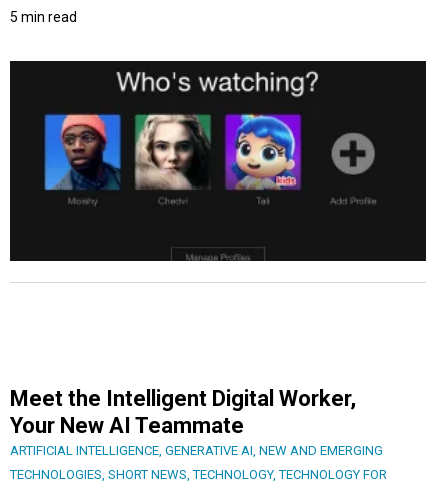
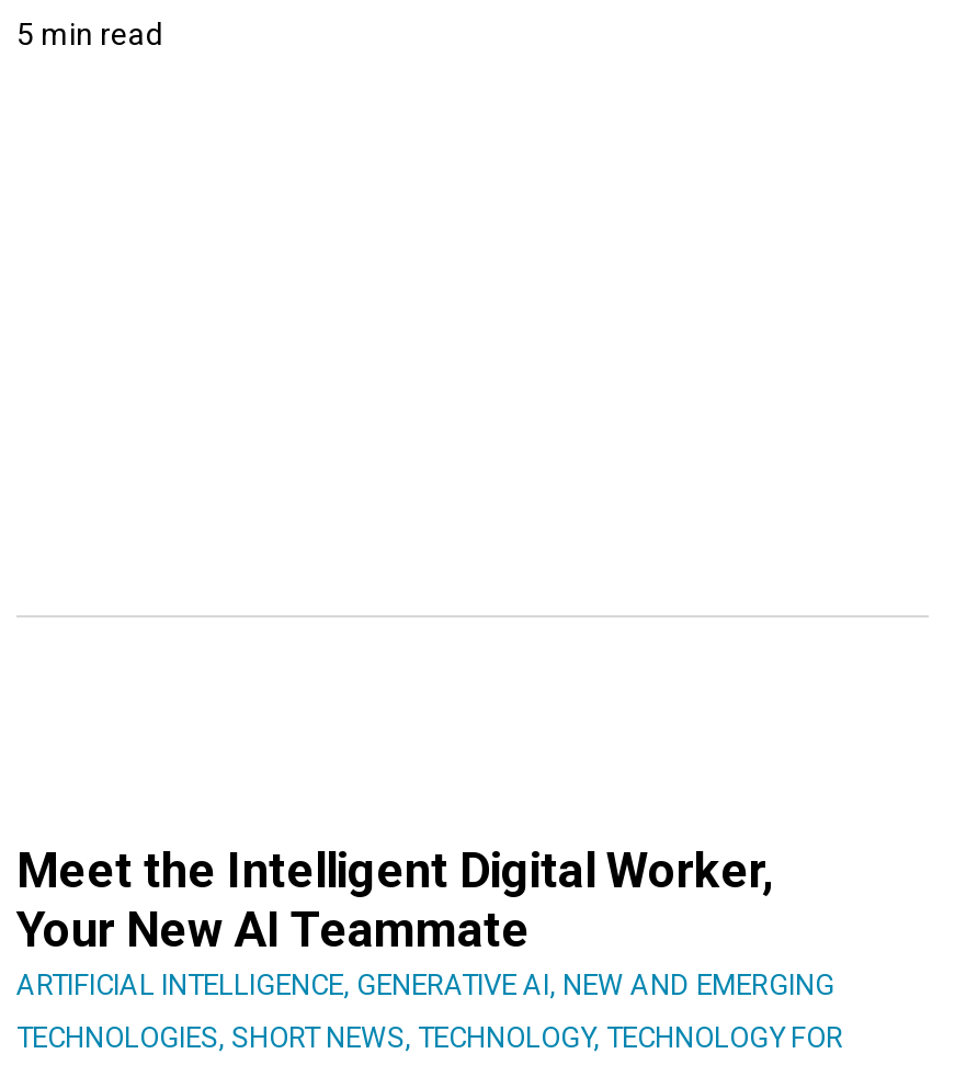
[9,60,427,262] [image] -> none

